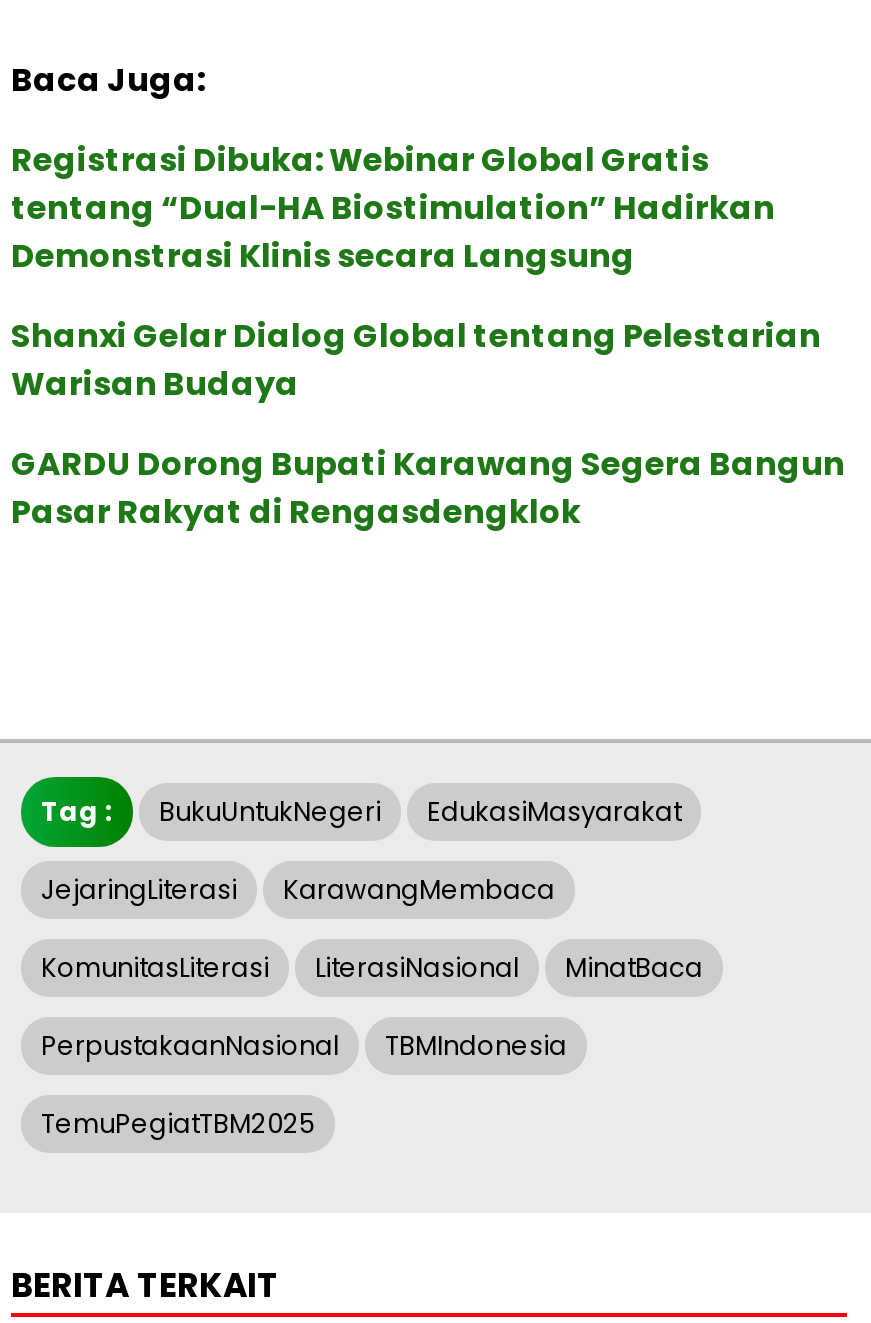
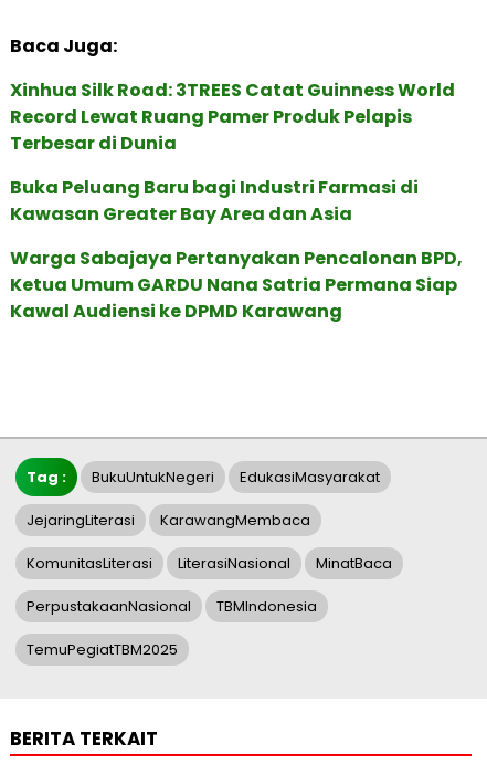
[11,137,775,279] Registrasi Dibuka: Webinar Global Gratis | tentang “Dual-HA Biostimulation” Hadirkan | Demonstrasi Klinis secara Langsung -> [10,77,455,156] Xinhua Silk Road: 3TREES Catat Guinness World | Record Lewat Ruang Pamer Produk Pelapis | Terbesar di Dunia
[11,313,821,407] Shanxi Gelar Dialog Global tentang Pelestarian | Warisan Budaya -> [10,174,419,226] Buka Peluang Baru bagi Industri Farmasi di | Kawasan Greater Bay Area dan Asia
[11,441,845,535] GARDU Dorong Bupati Karawang Segera Bangun | Pasar Rakyat di Rengasdengklok -> [10,245,463,324] Warga Sabajaya Pertanyakan Pencalonan BPD, | Ketua Umum GARDU Nana Satria Permana Siap | Kawal Audiensi ke DPMD Karawang

